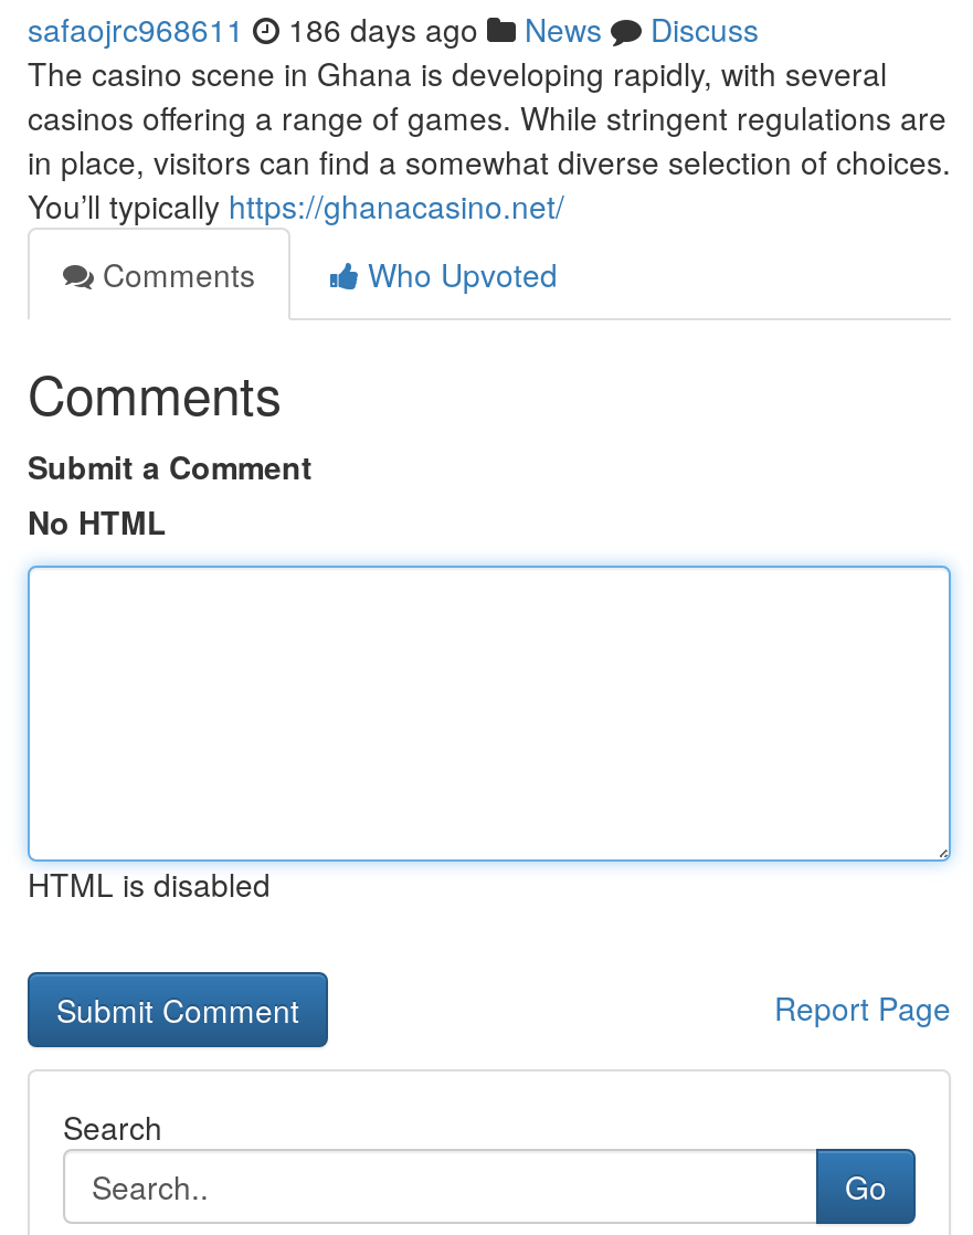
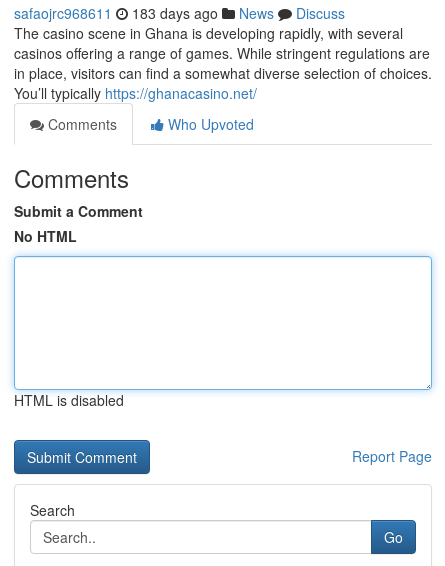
[28,7,759,51] safaojrc968611 186 days ago News Discuss -> [14,3,345,23] safaojrc968611 183 days ago News Discuss

